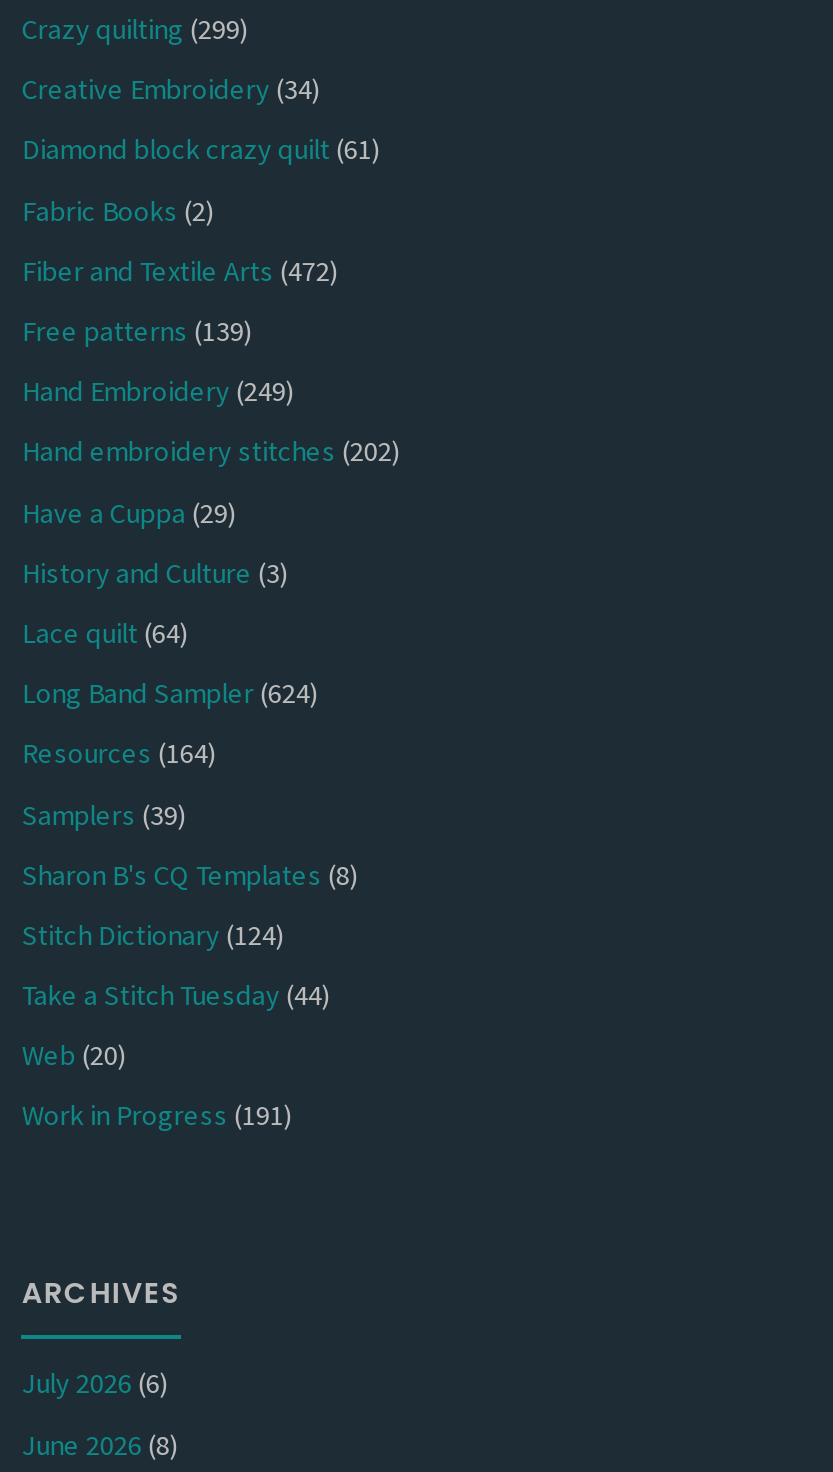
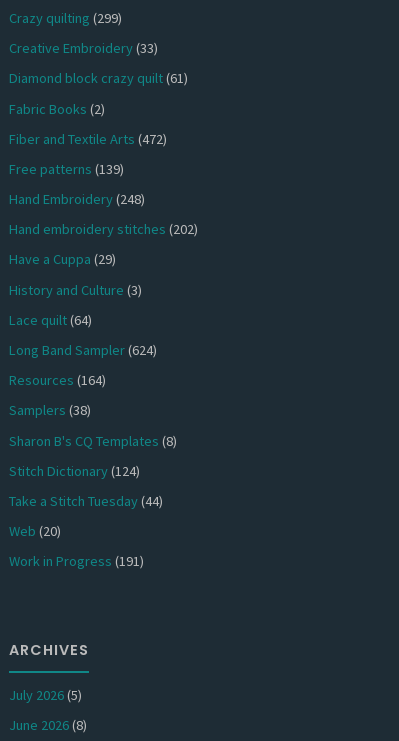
[22,71,320,107] Creative Embroidery (34) -> [9,39,158,57] Creative Embroidery (33)
[22,373,294,409] Hand Embroidery (249) -> [9,190,145,208] Hand Embroidery (248)
[22,796,186,832] Samplers (39) -> [9,401,91,419] Samplers (38)
[22,1366,168,1402] July 2026 (6) -> [9,686,82,704] July 2026 (5)

